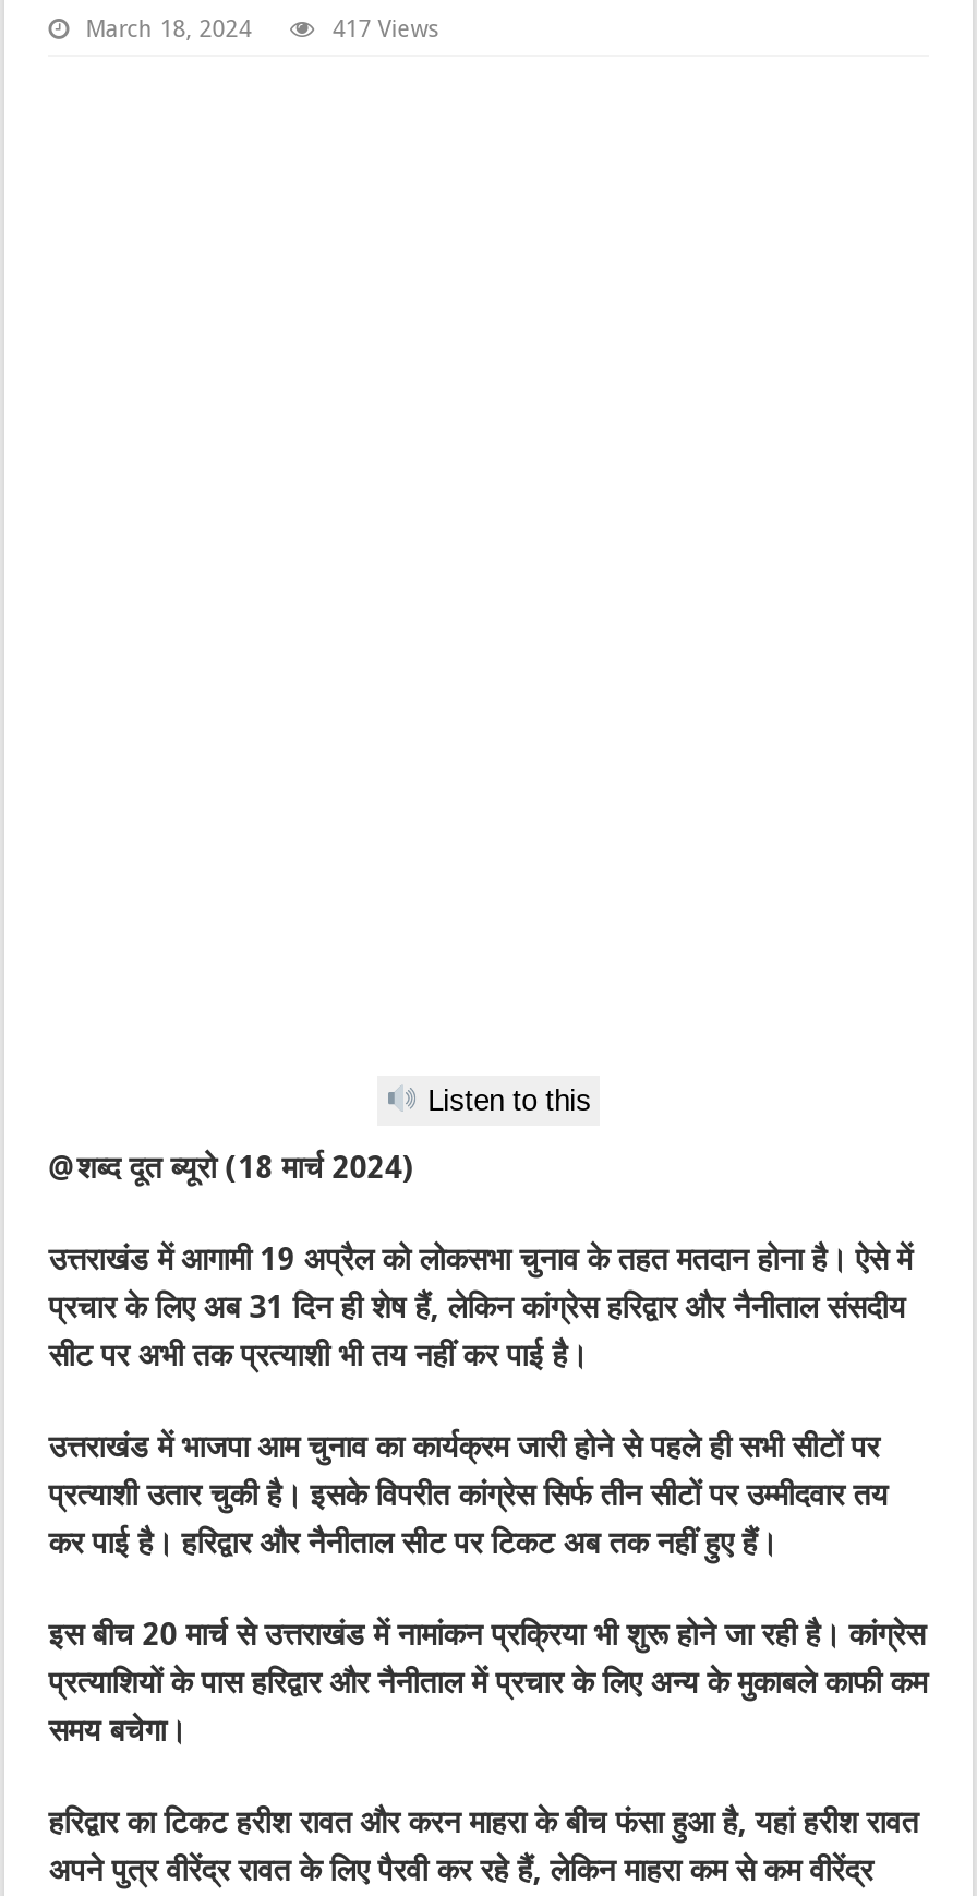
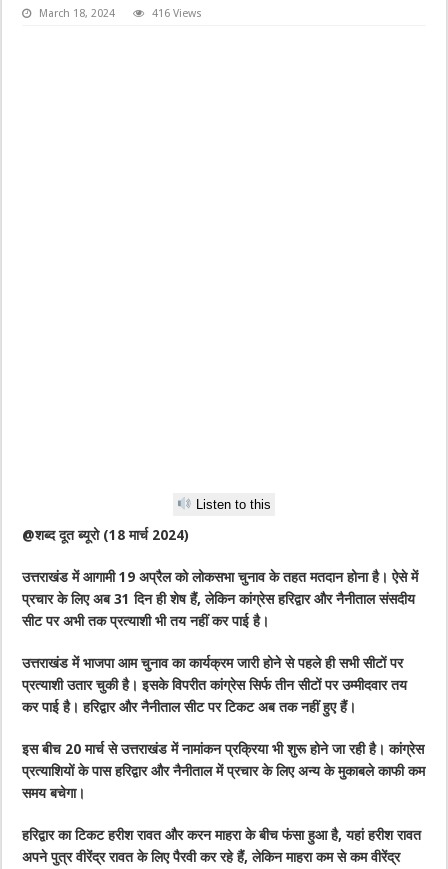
[332,15,441,44] 417 Views -> [152,7,202,20] 416 Views

